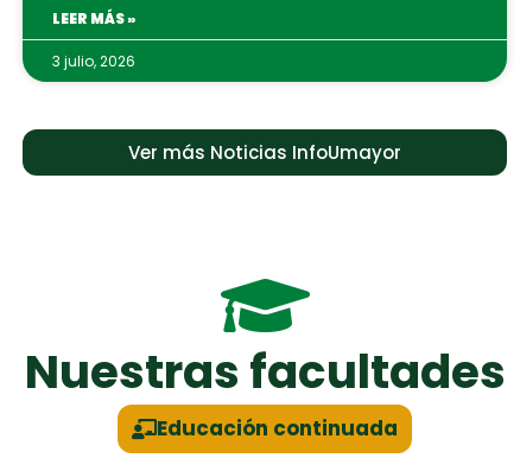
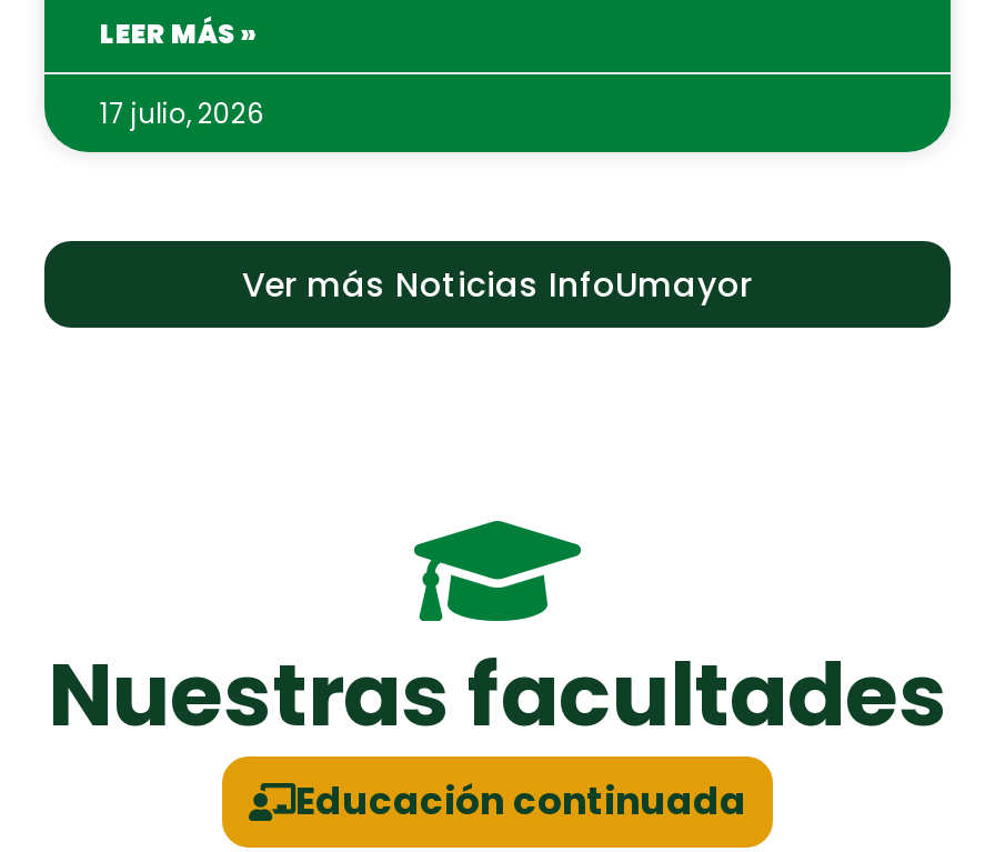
[52,51,135,71] 3 julio, 2026 -> [100,93,264,131] 17 julio, 2026

